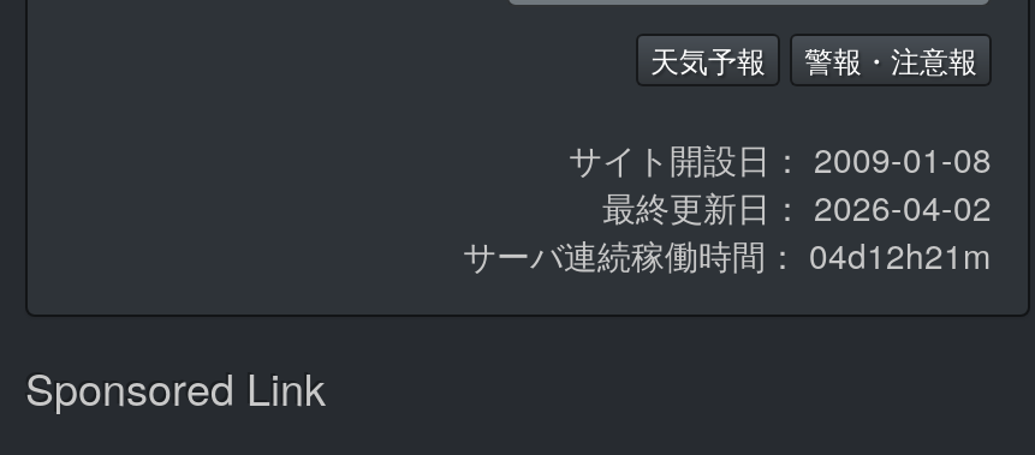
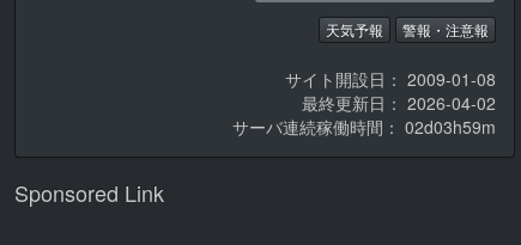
[463,232,992,280] サーバ連続稼働時間：04d12h21m -> [232,115,496,139] サーバ連続稼働時間：02d03h59m

